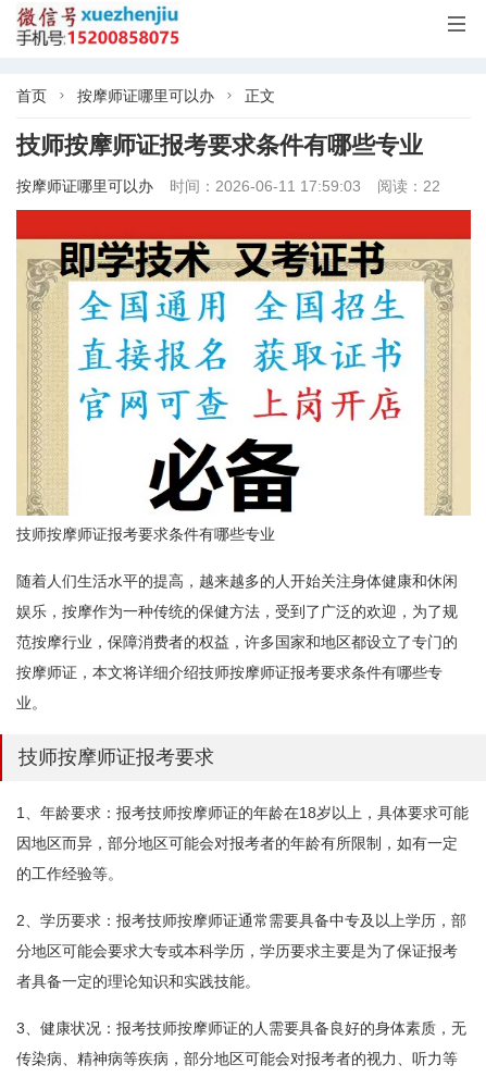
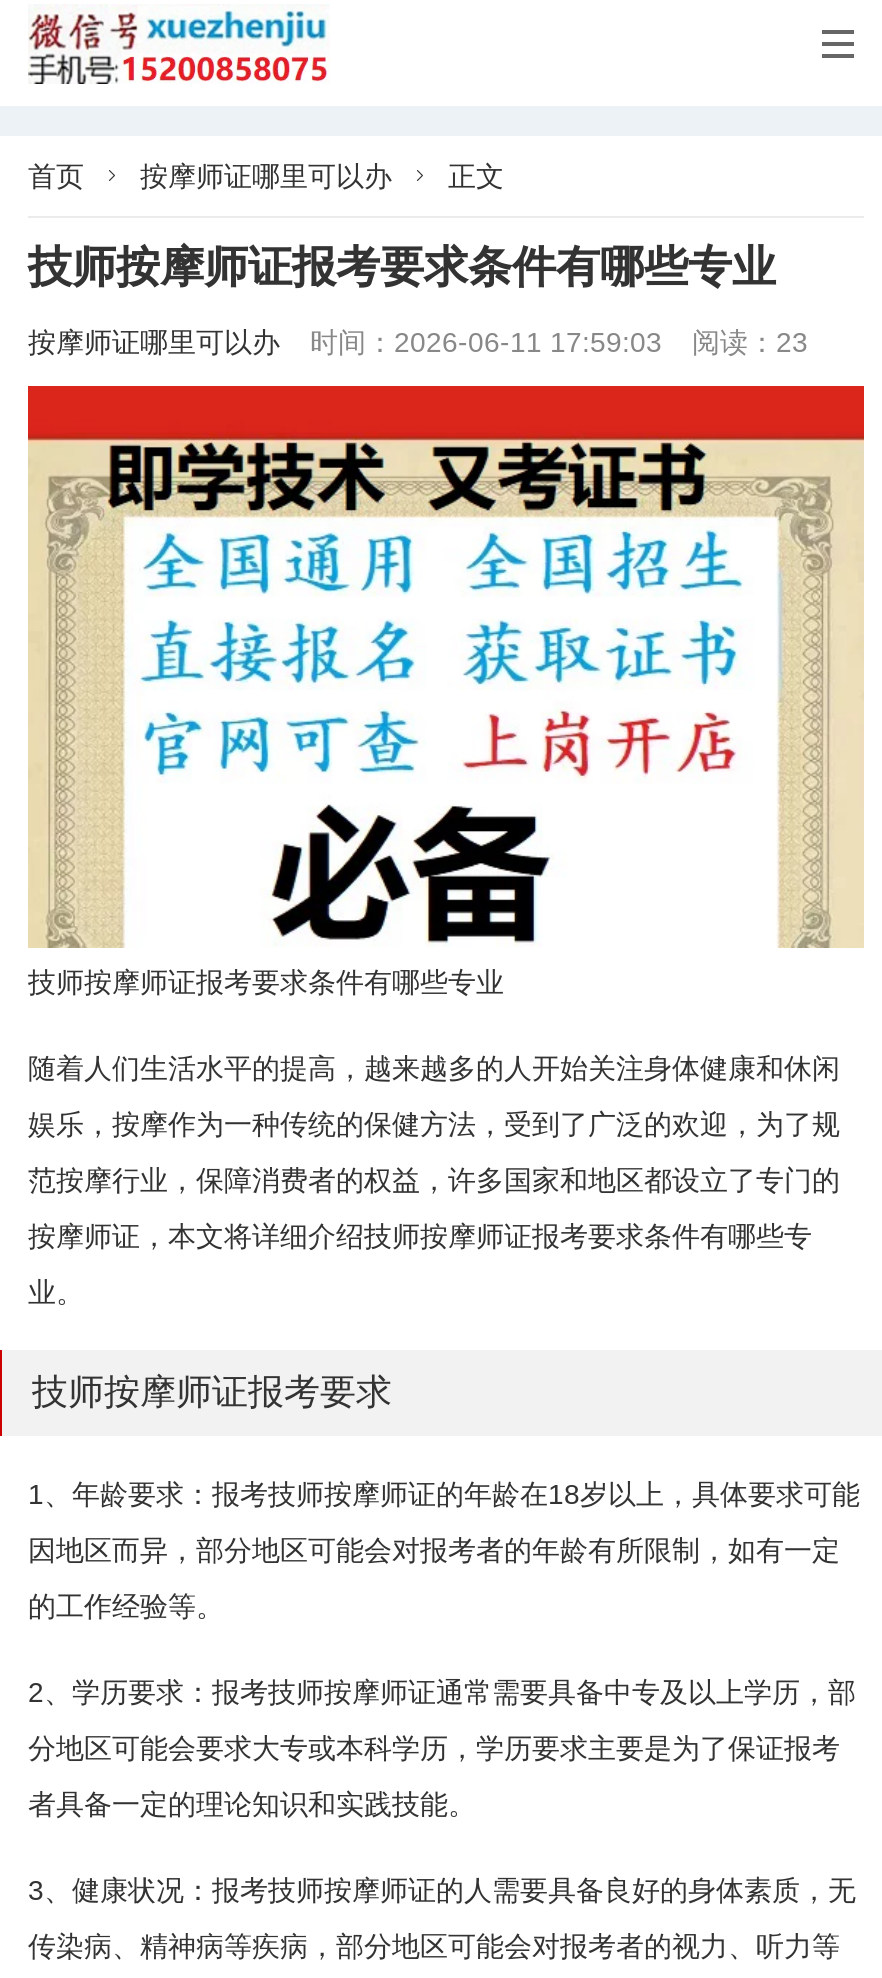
[16,177,440,195] 按摩师证哪里可以办 时间：2026-06-11 17:59:03 阅读：22 -> [28,326,808,358] 按摩师证哪里可以办 时间：2026-06-11 17:59:03 阅读：23

